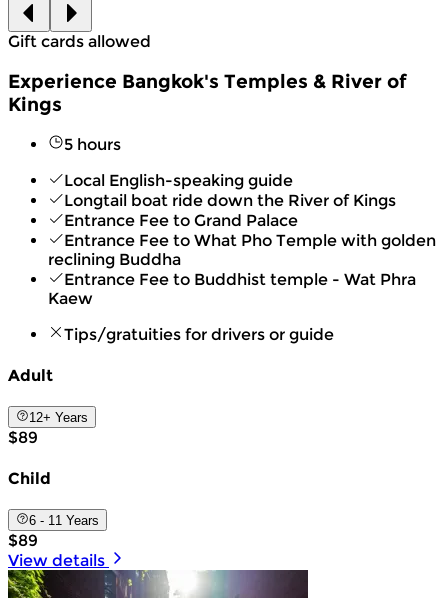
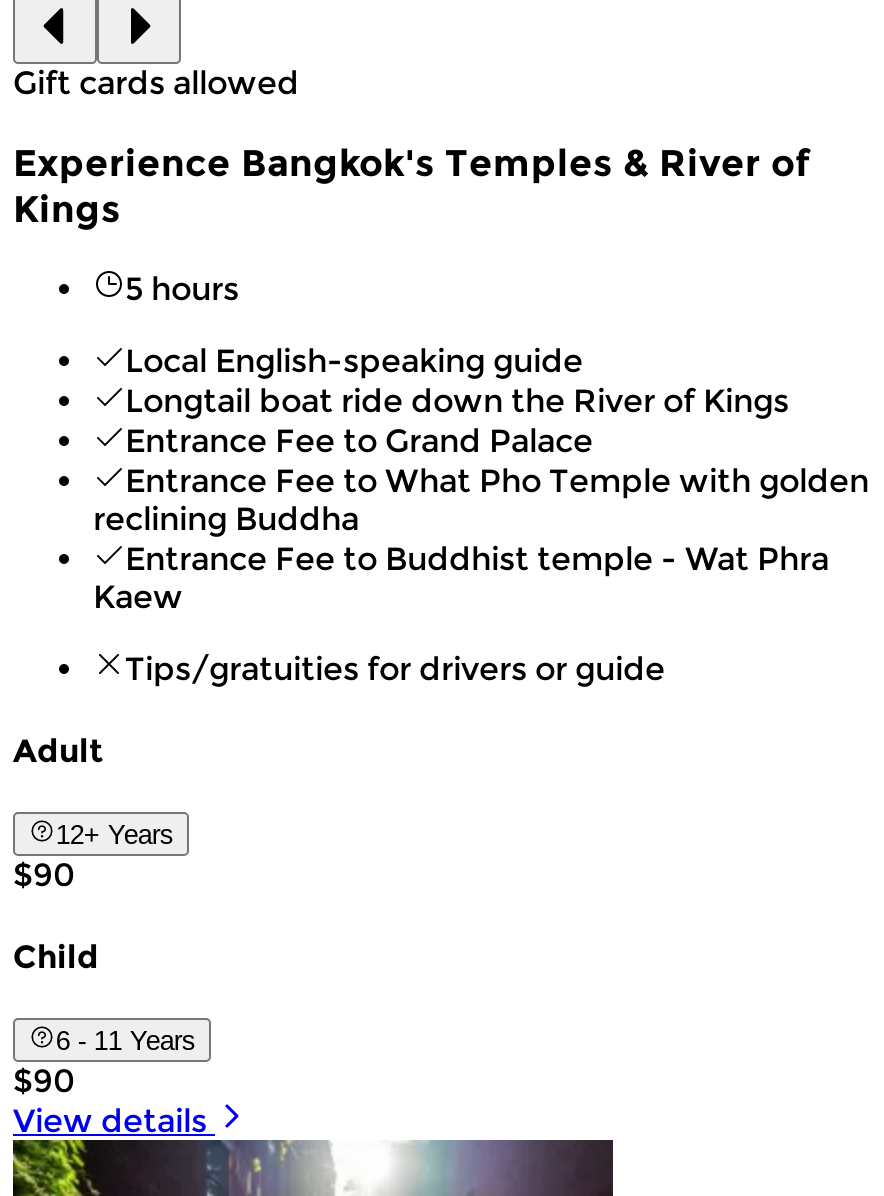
[8,428,38,447] $89 -> [13,857,75,895] $90
[8,531,38,550] $89 -> [13,1062,75,1100] $90

